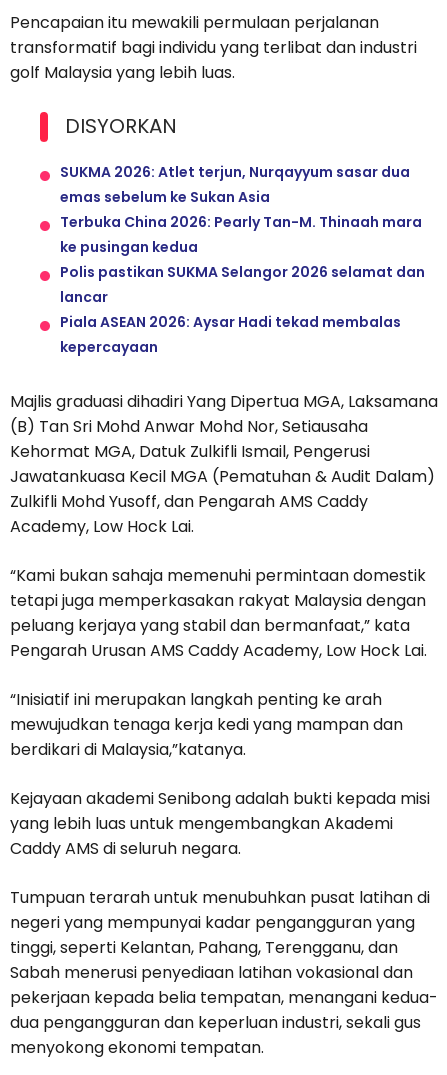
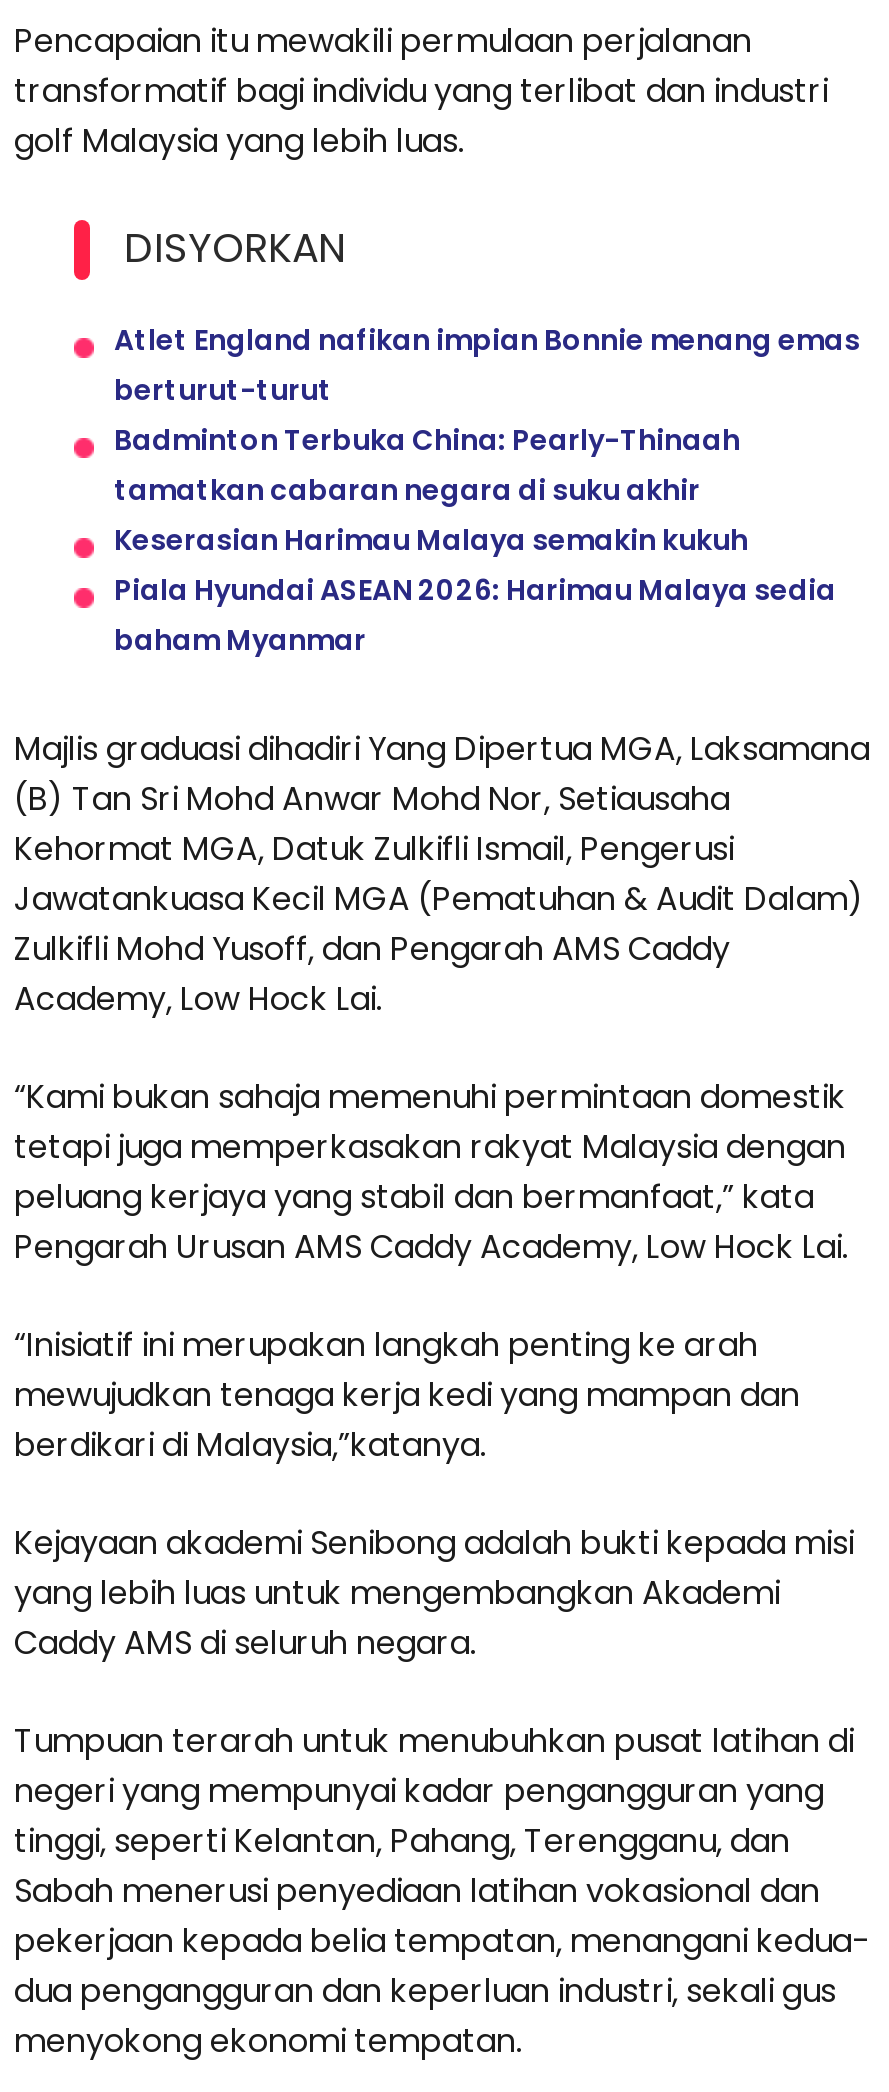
[60,162,425,357] SUKMA 2026: Atlet terjun, Nurqayyum sasar dua | emas sebelum ke Sukan Asia | Terbuka China 2026: Pearly Tan-M. Thinaah mara | ke pusingan kedua | Polis pastikan SUKMA Selangor 2026 selamat dan | lancar | Piala ASEAN 2026: Aysar Hadi tekad membalas | kepercayaan -> [114,321,860,661] Atlet England nafikan impian Bonnie menang emas | berturut-turut | Badminton Terbuka China: Pearly-Thinaah | tamatkan cabaran negara di suku akhir | Keserasian Harimau Malaya semakin kukuh | Piala Hyundai ASEAN 2026: Harimau Malaya sedia | baham Myanmar

